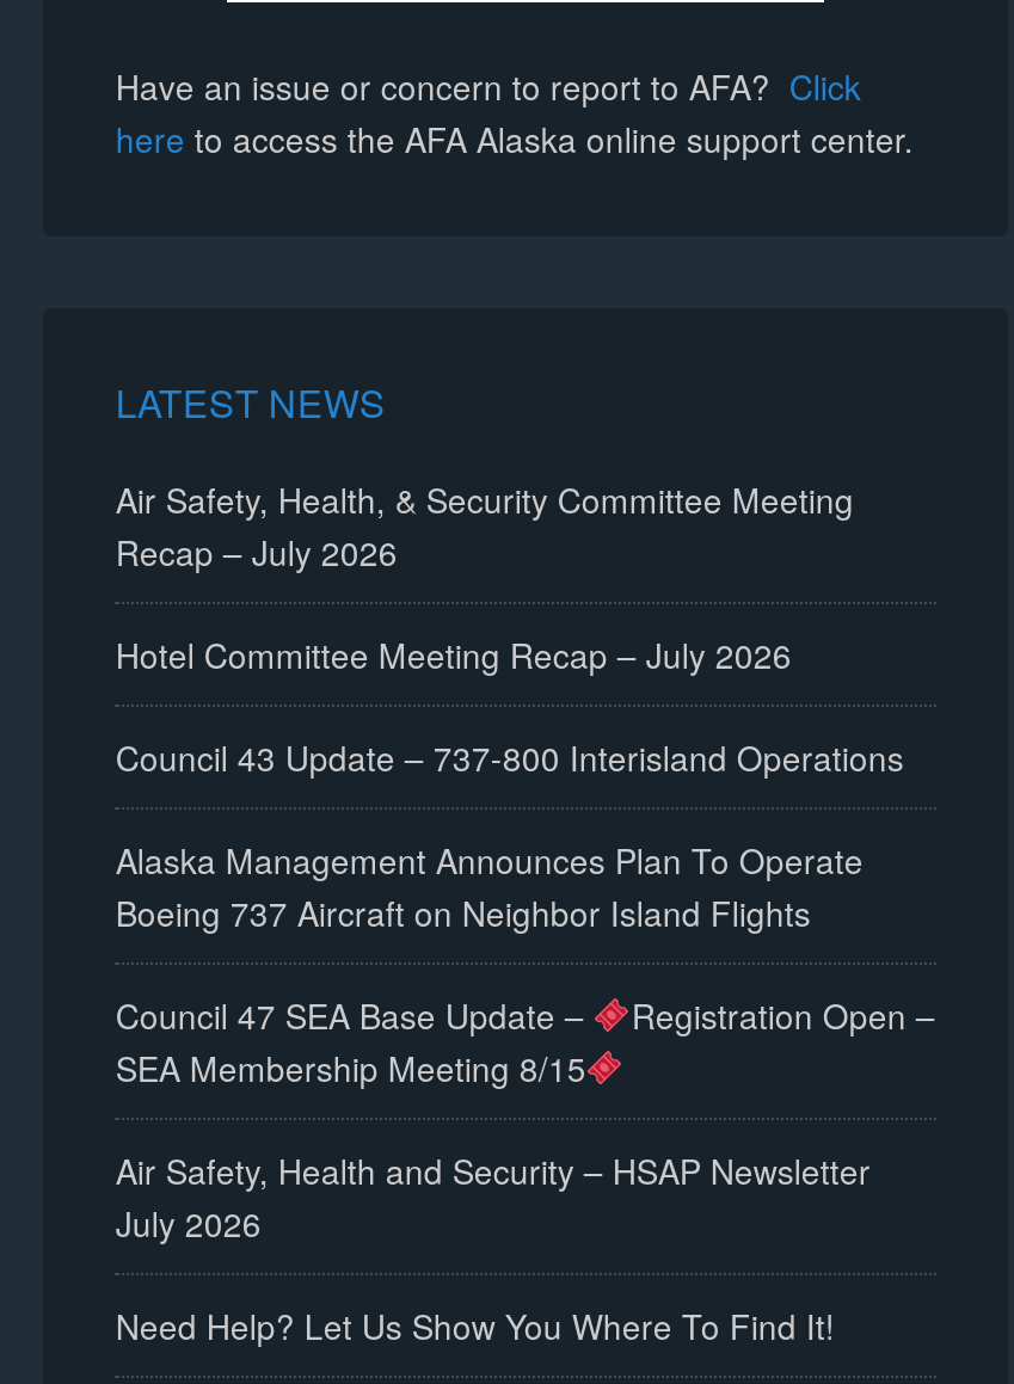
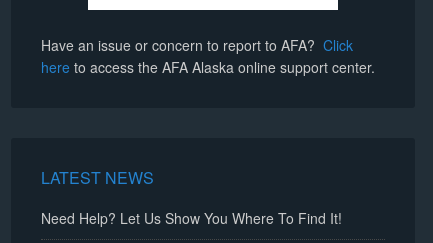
[116,475,935,1247] Air Safety, Health, & Security Committee Meeting | Recap – July 2026 | Hotel Committee Meeting Recap – July 2026 | Council 43 Update – 737-800 Interisland Operations | Alaska Management Announces Plan To Operate | Boeing 737 Aircraft on Neighbor Island Flights | Council 47 SEA Base Update – | Registration Open – | SEA Membership Meeting 8/15 | Air Safety, Health and Security – HSAP Newsletter | July 2026 -> none

